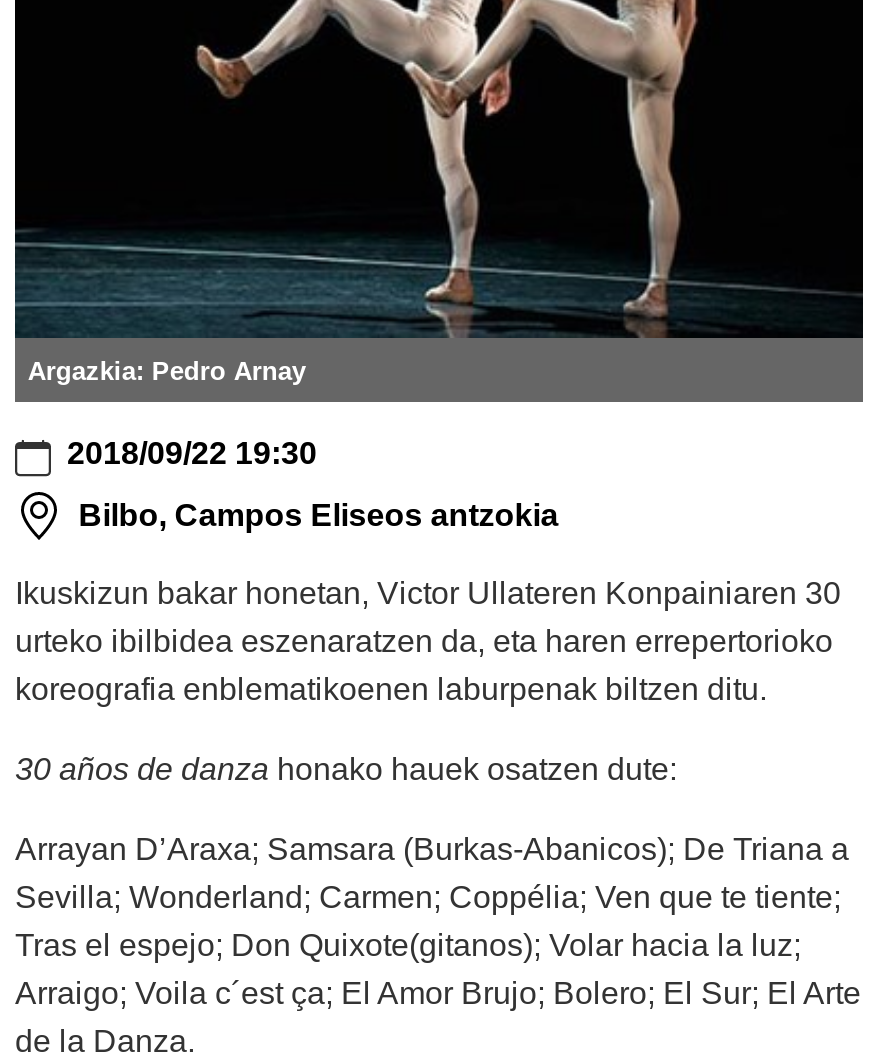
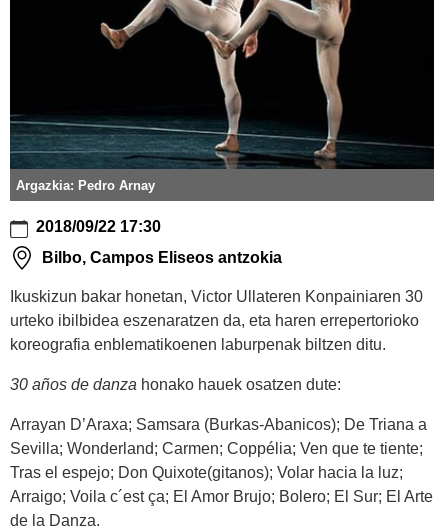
[67,436,317,470] 2018/09/22 19:30 -> [36,218,161,235] 2018/09/22 17:30

